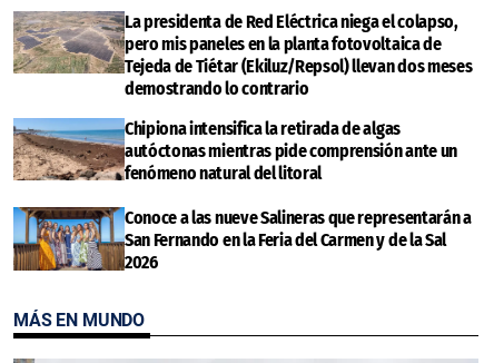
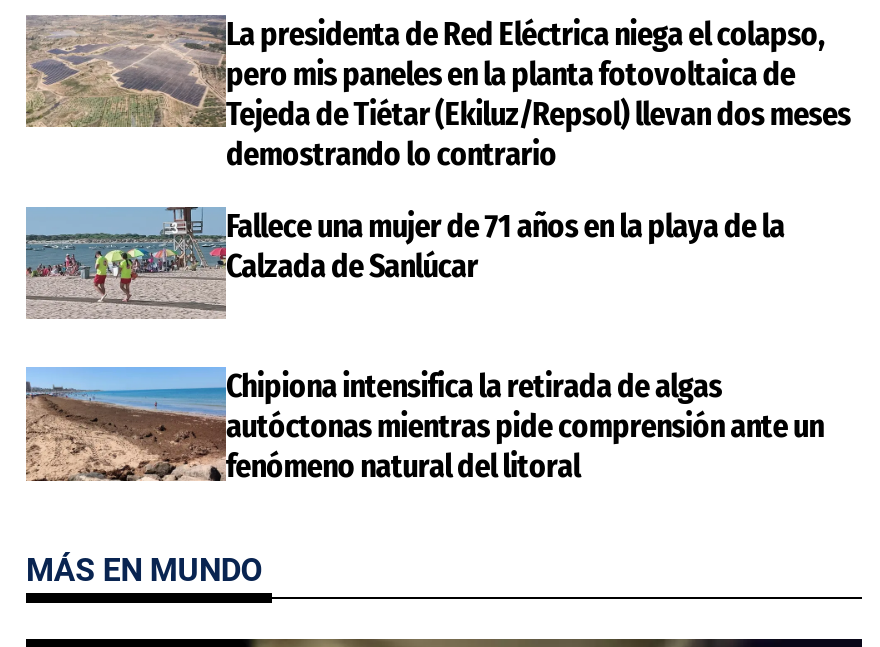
none -> [226,207,785,285] Fallece una mujer de 71 años en la playa de la | Calzada de Sanlúcar
moved [11,118,457,184] -> [22,368,824,486]: [image] | Chipiona intensifica la retirada de algas | autóctonas mientras pide comprensión ante un | fenómeno natural del litoral
[13,206,471,273] [image] | Conoce a las nueve Salineras que representarán a | San Fernando en la Feria del Carmen y de la Sal | 2026 -> none

